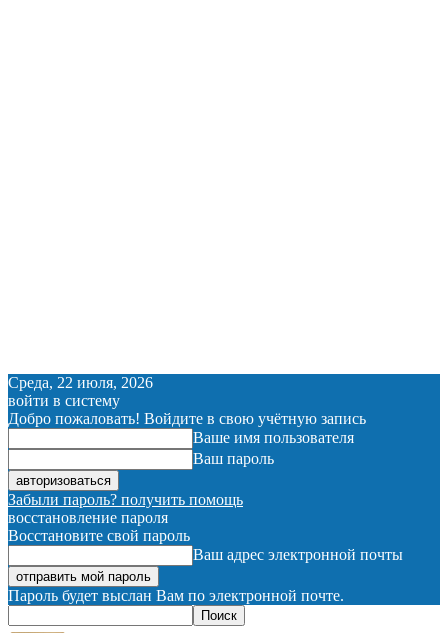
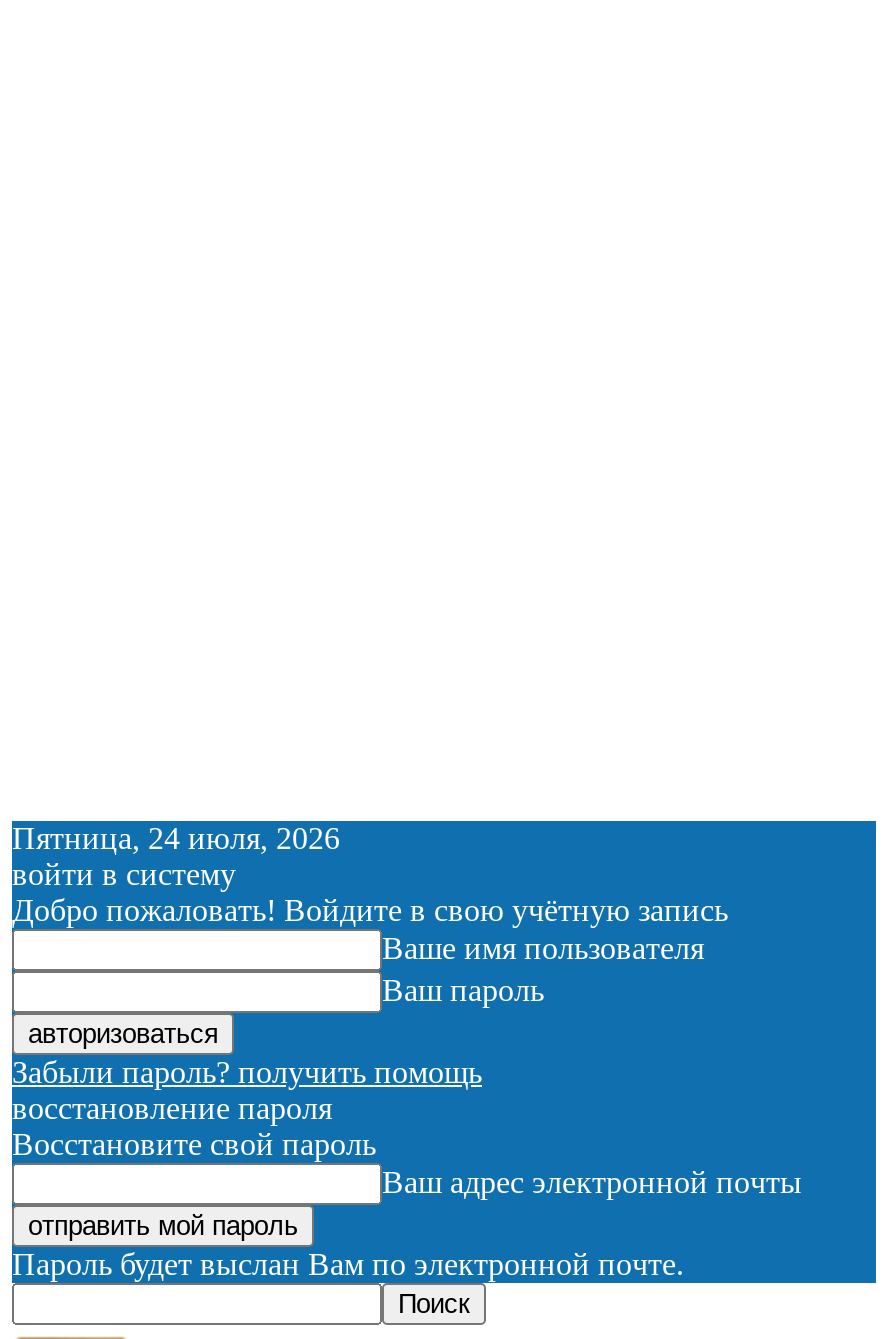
[8,374,153,391] Среда, 22 июля, 2026 -> [12,821,340,855] Пятница, 24 июля, 2026

